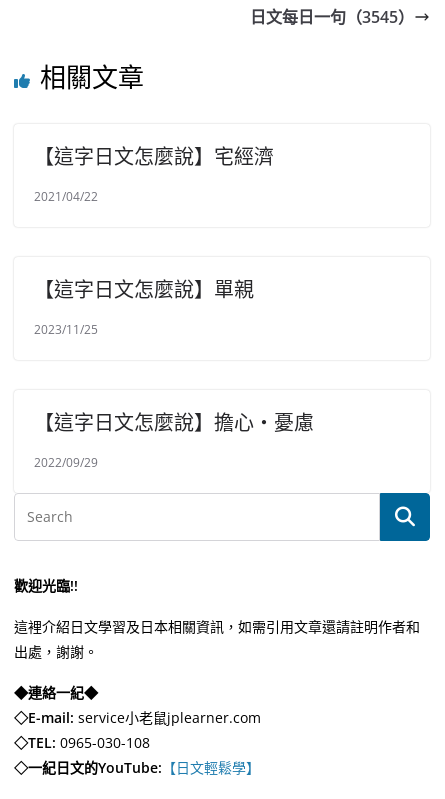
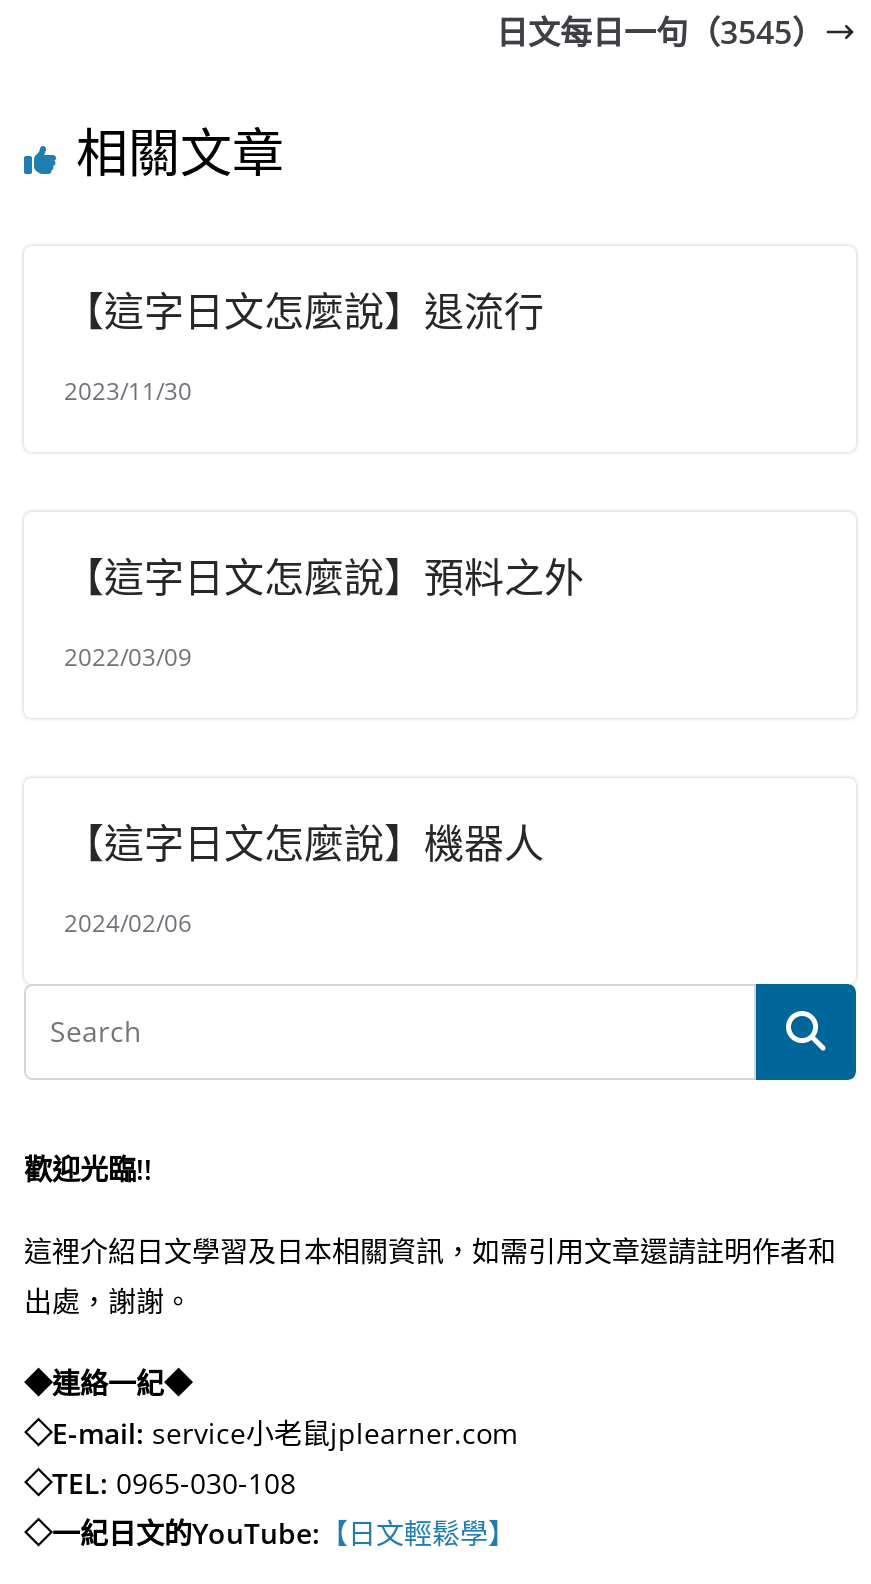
[34,143,274,170] 【這字日文怎麼說】宅經濟 -> [64,284,544,338] 【這字日文怎麼說】退流行
[34,188,98,205] 2021/04/22 -> [64,374,192,408] 2023/11/30
[34,276,254,303] 【這字日文怎麼說】單親 -> [64,550,584,604] 【這字日文怎麼說】預料之外
[34,321,98,338] 2023/11/25 -> [64,640,192,674] 2022/03/09
[34,409,314,436] 【這字日文怎麼說】擔心・憂慮 -> [64,816,544,870] 【這字日文怎麼說】機器人
[34,454,98,471] 2022/09/29 -> [64,906,192,940] 2024/02/06

